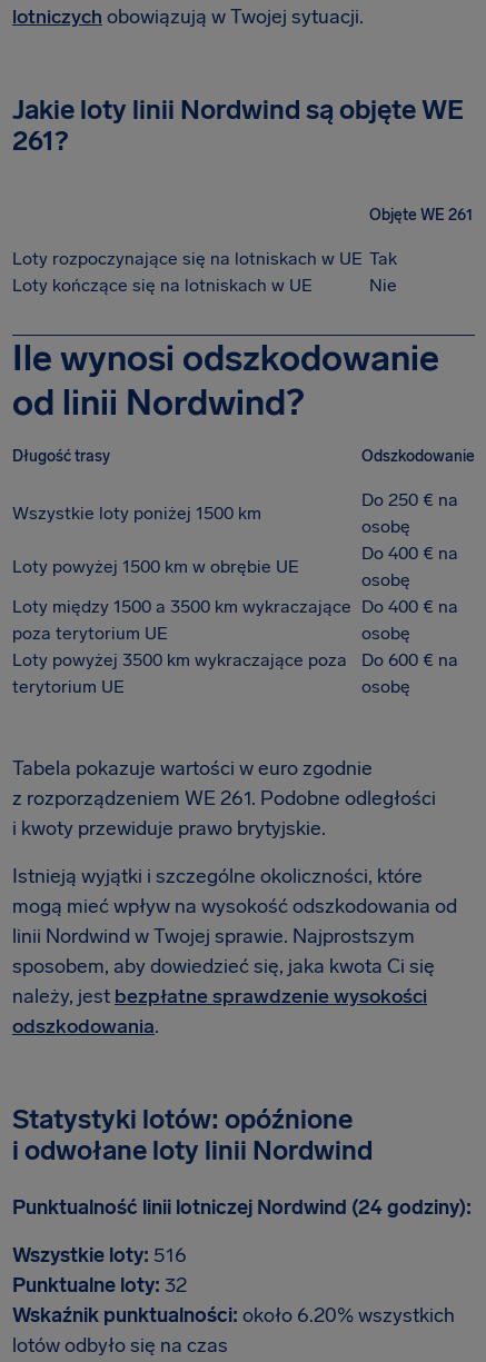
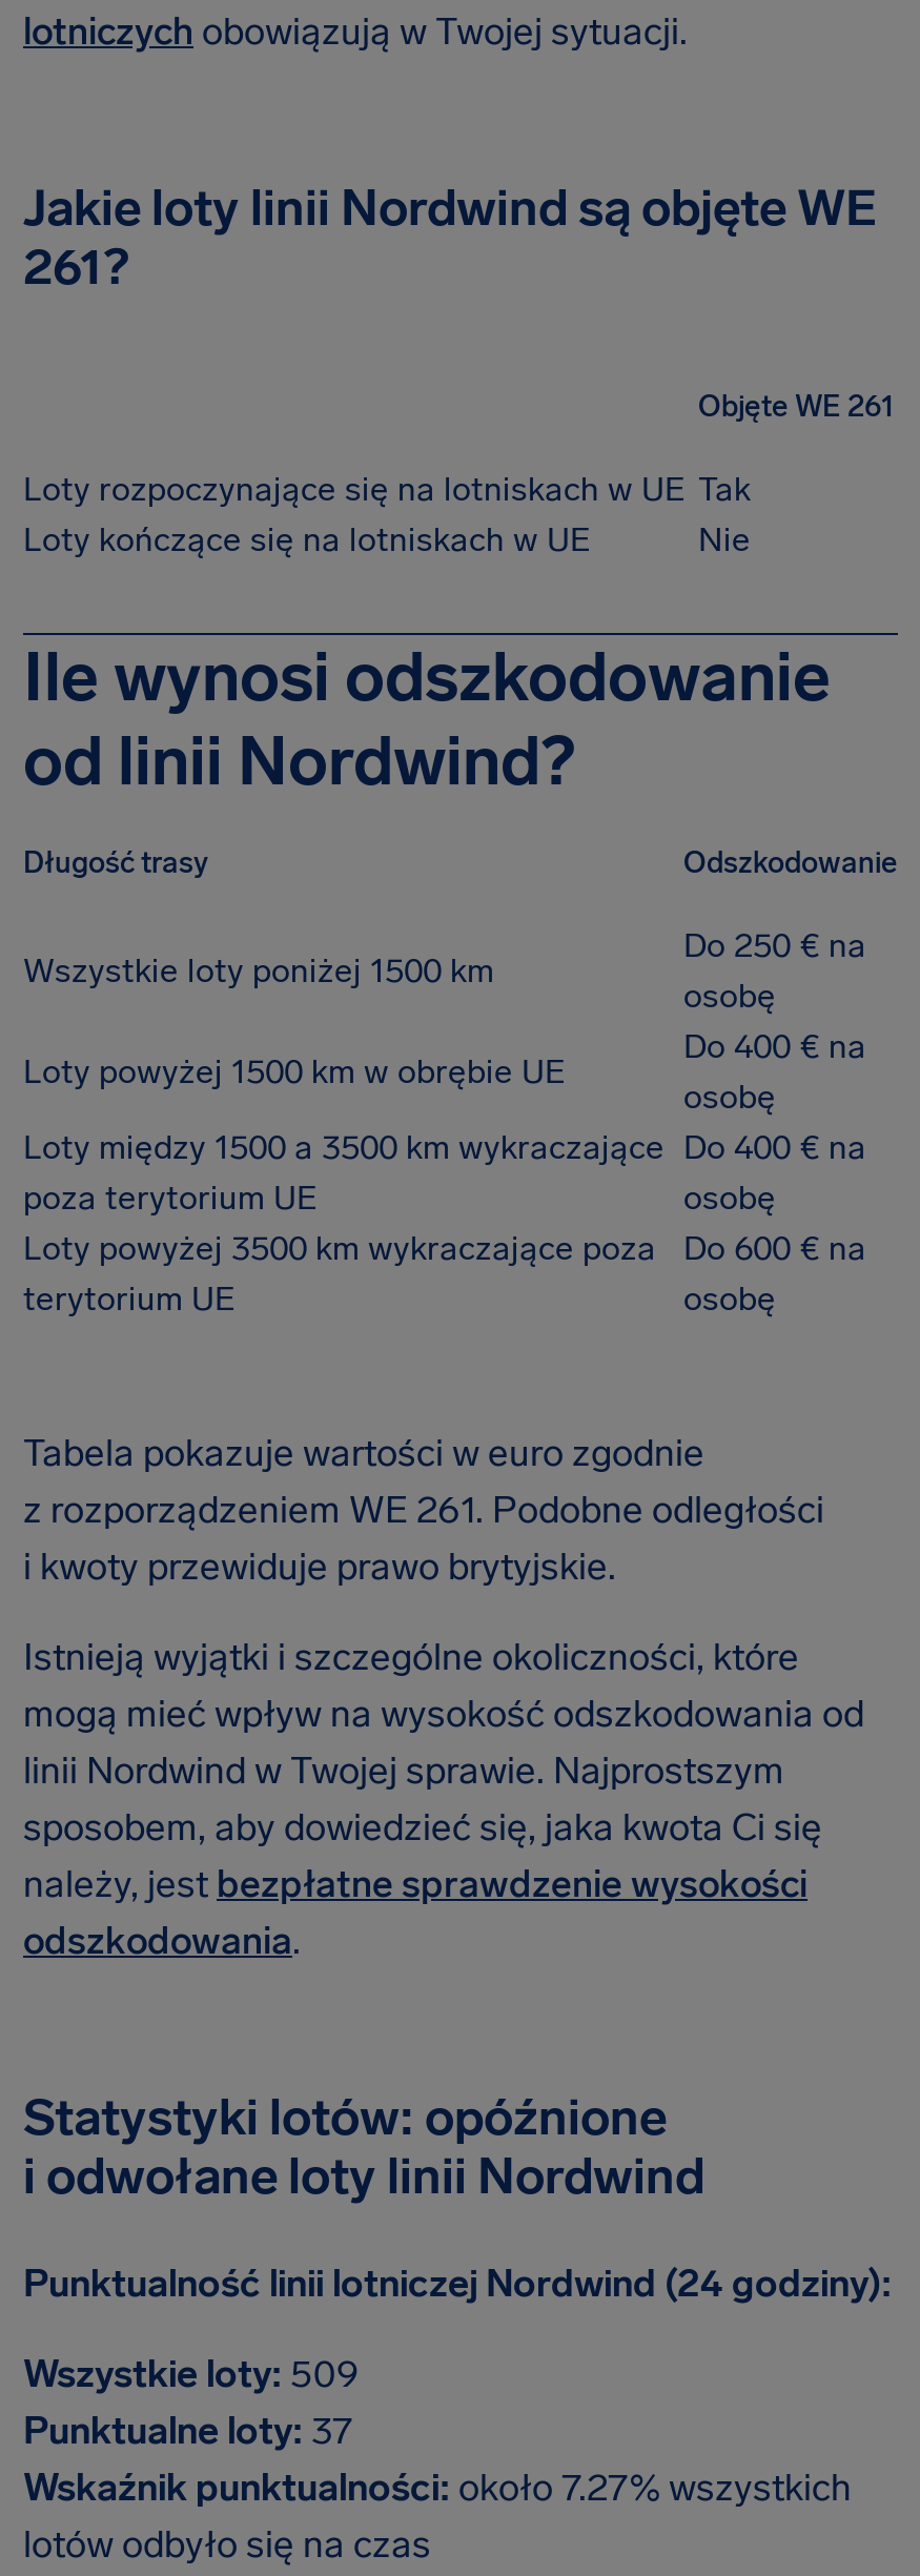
[12,1243,187,1267] Wszystkie loty: 516 -> [23,2351,360,2397] Wszystkie loty: 509
[12,1273,187,1298] Punktualne loty: 32 -> [23,2408,353,2454] Punktualne loty: 37
[12,1303,455,1328] Wskaźnik punktualności: około 6.20% wszystkich -> [23,2465,852,2511] Wskaźnik punktualności: około 7.27% wszystkich

